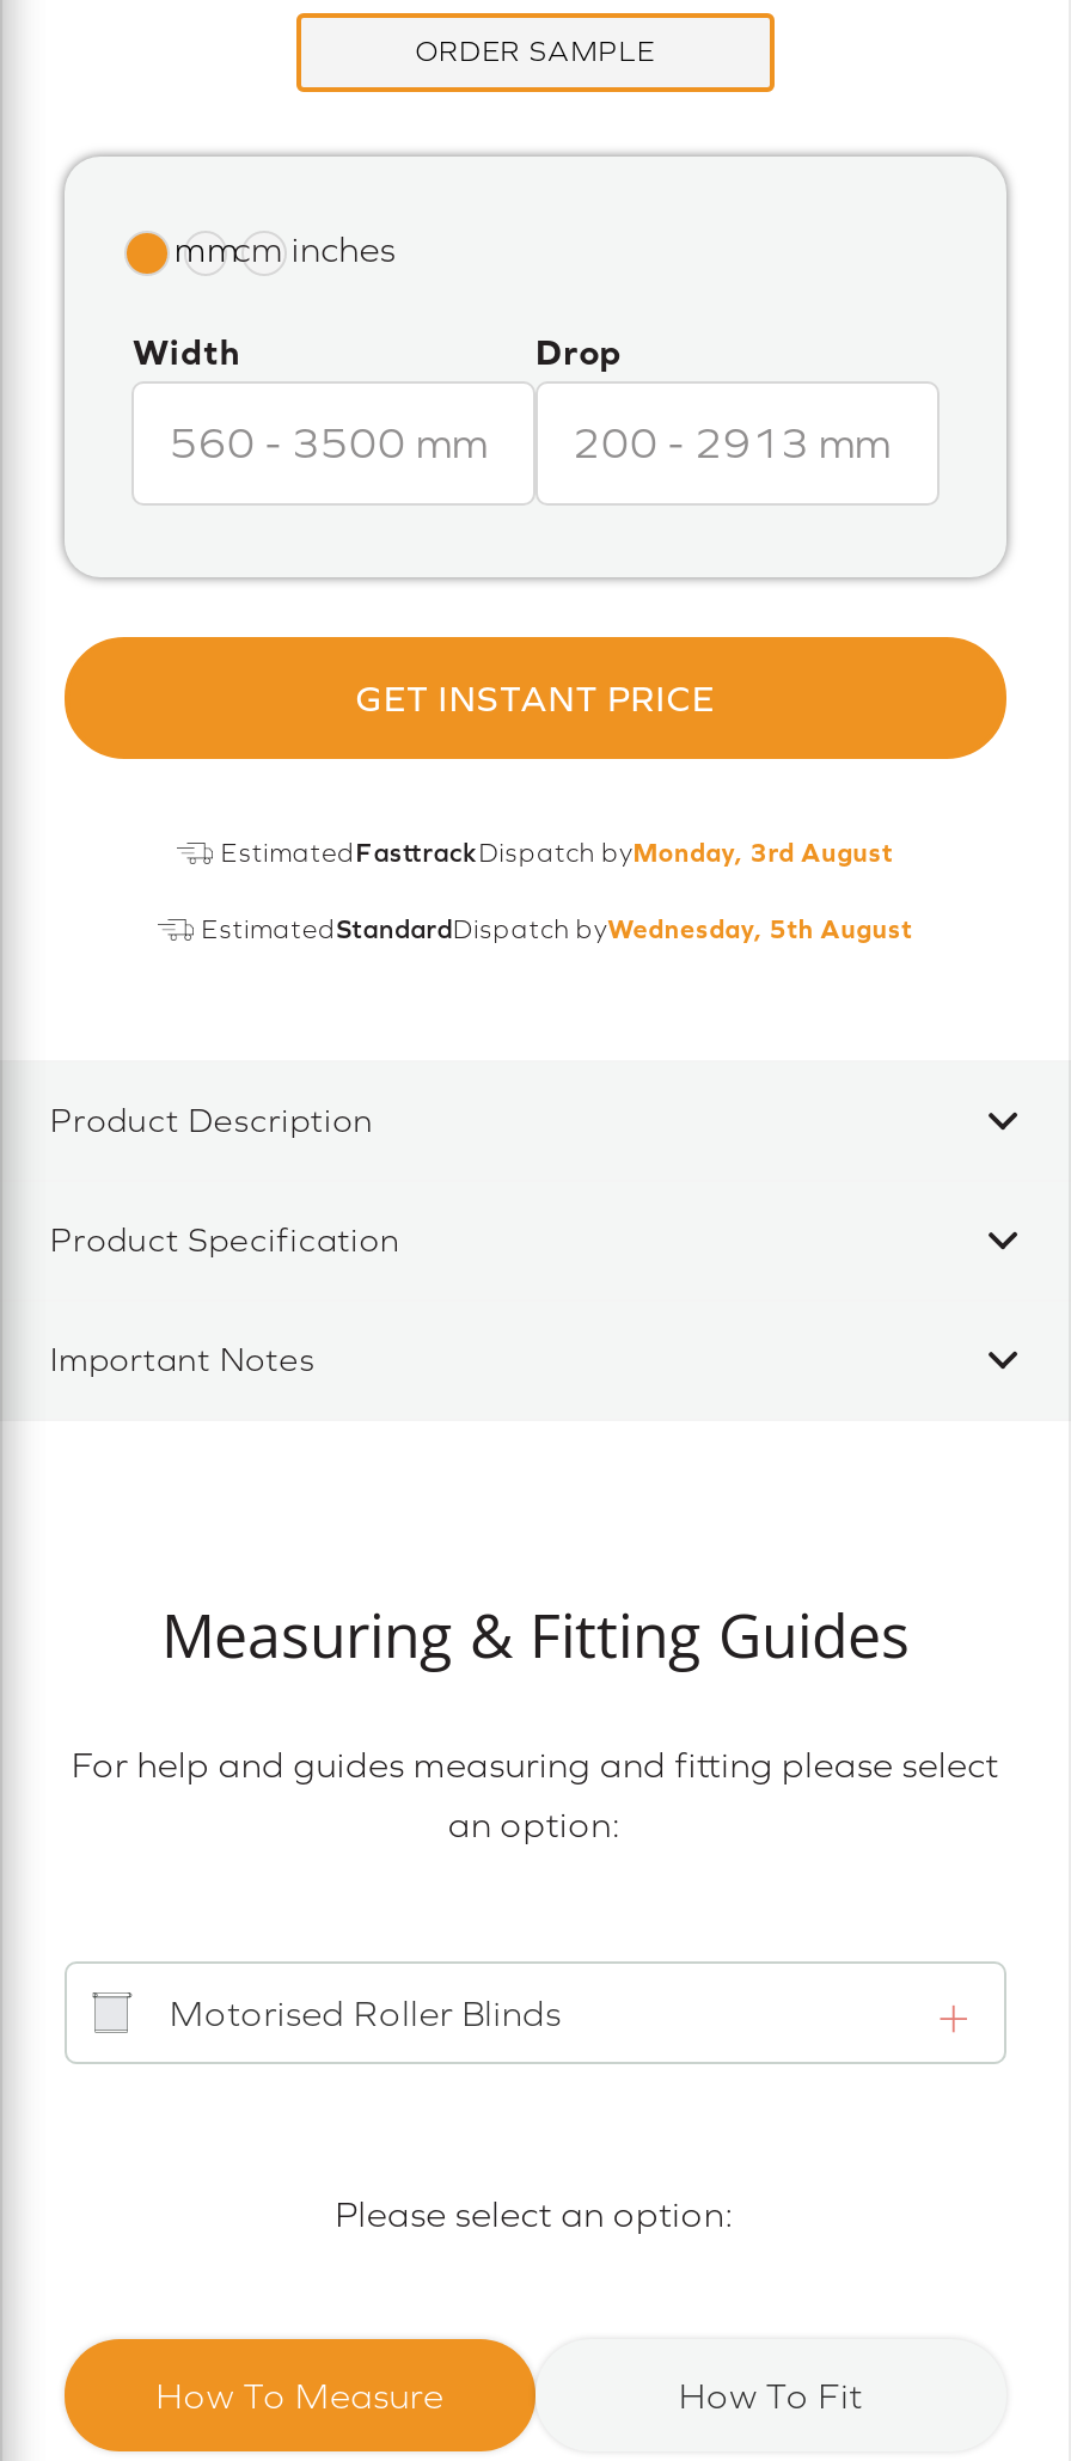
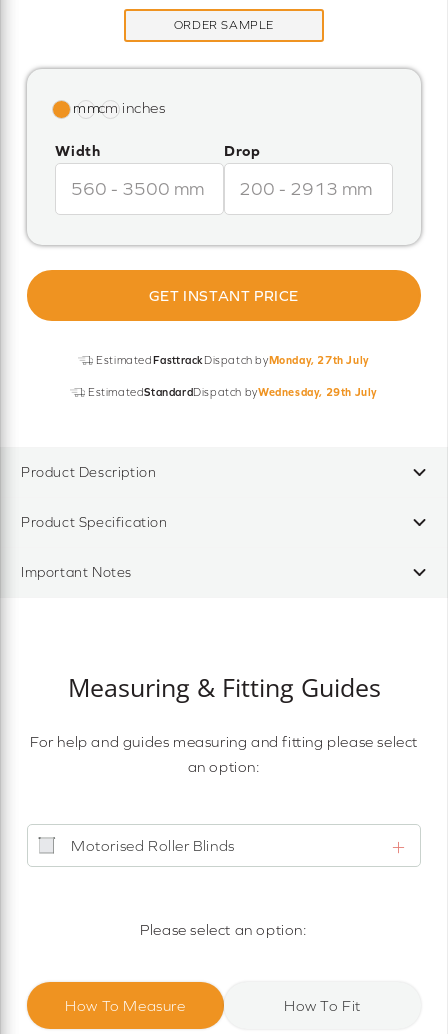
[221,837,893,866] Estimated FasttrackDispatch byMonday, 3rd August -> [96,354,370,366] Estimated FasttrackDispatch byMonday, 27th July
[202,914,913,943] EstimatedStandardDispatch byWednesday, 5th August -> [88,386,378,398] EstimatedStandardDispatch byWednesday, 29th July

